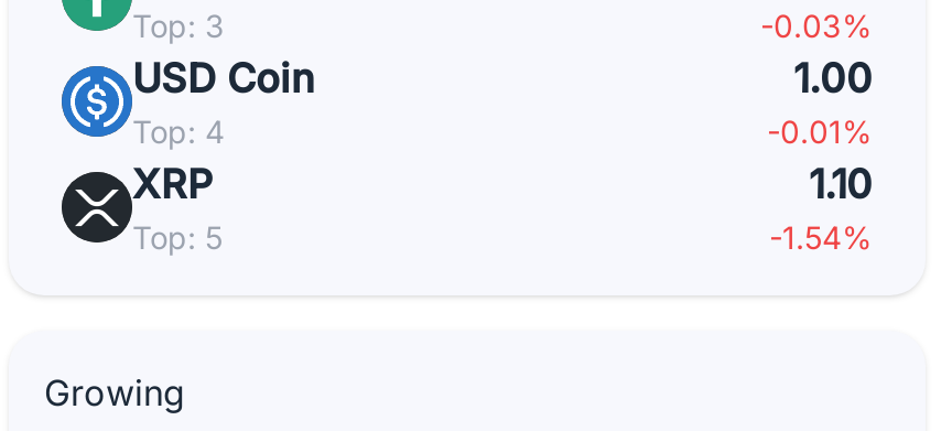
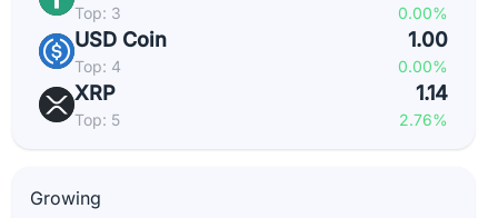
[760,7,873,44] -0.03% -> [398,3,448,22] 0.00%
[767,112,873,150] -0.01% -> [398,57,448,76] 0.00%
[809,161,873,207] 1.10 -> [416,81,448,105] 1.14
[769,218,873,256] -1.54% -> [399,110,448,129] 2.76%

